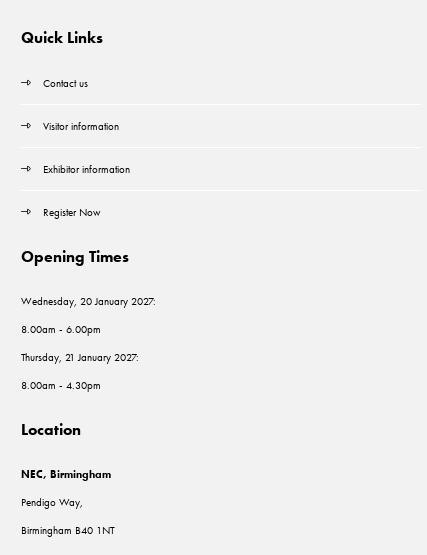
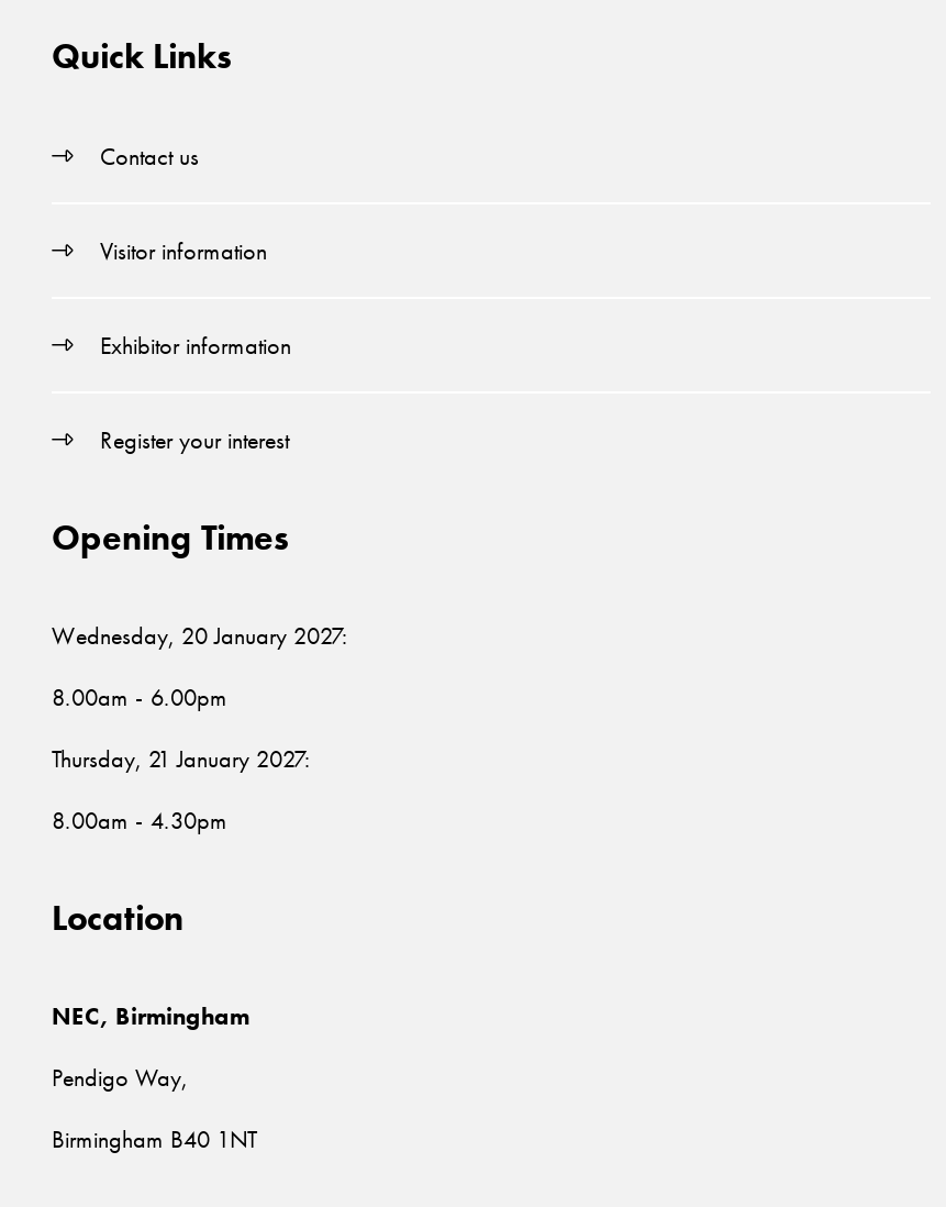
[43,205,101,219] Register Now -> [100,424,296,455] Register your interest

